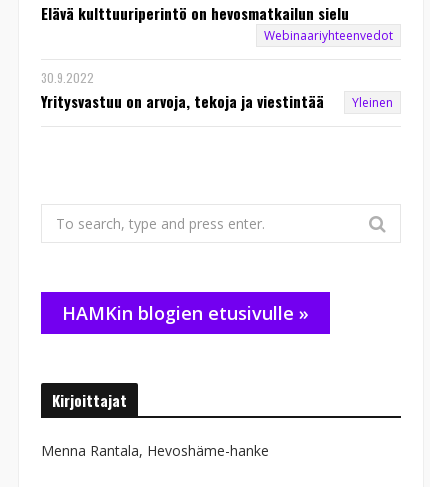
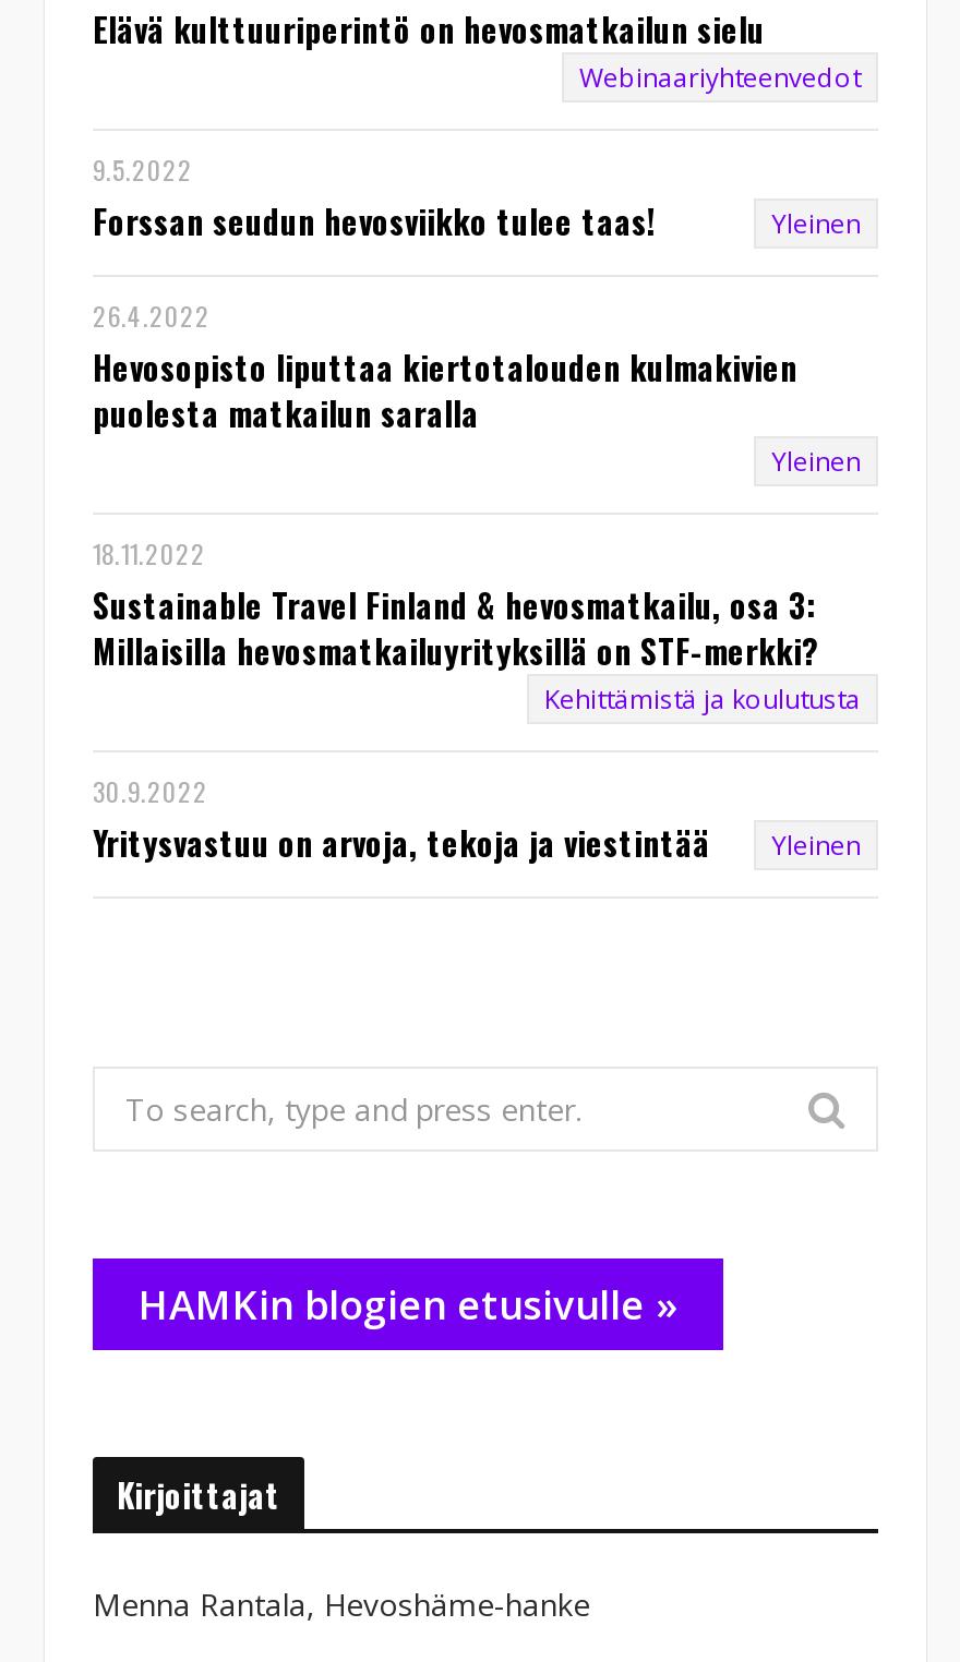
none -> [93,152,861,719] 9.5.2022 | Forssan seudun hevosviikko tulee taas! | Yleinen | 26.4.2022 | Hevosopisto liputtaa kiertotalouden kulmakivien | puolesta matkailun saralla | Yleinen | 18.11.2022 | Sustainable Travel Finland & hevosmatkailu, osa 3: | Millaisilla hevosmatkailuyrityksillä on STF-merkki? | Kehittämistä ja koulutusta

